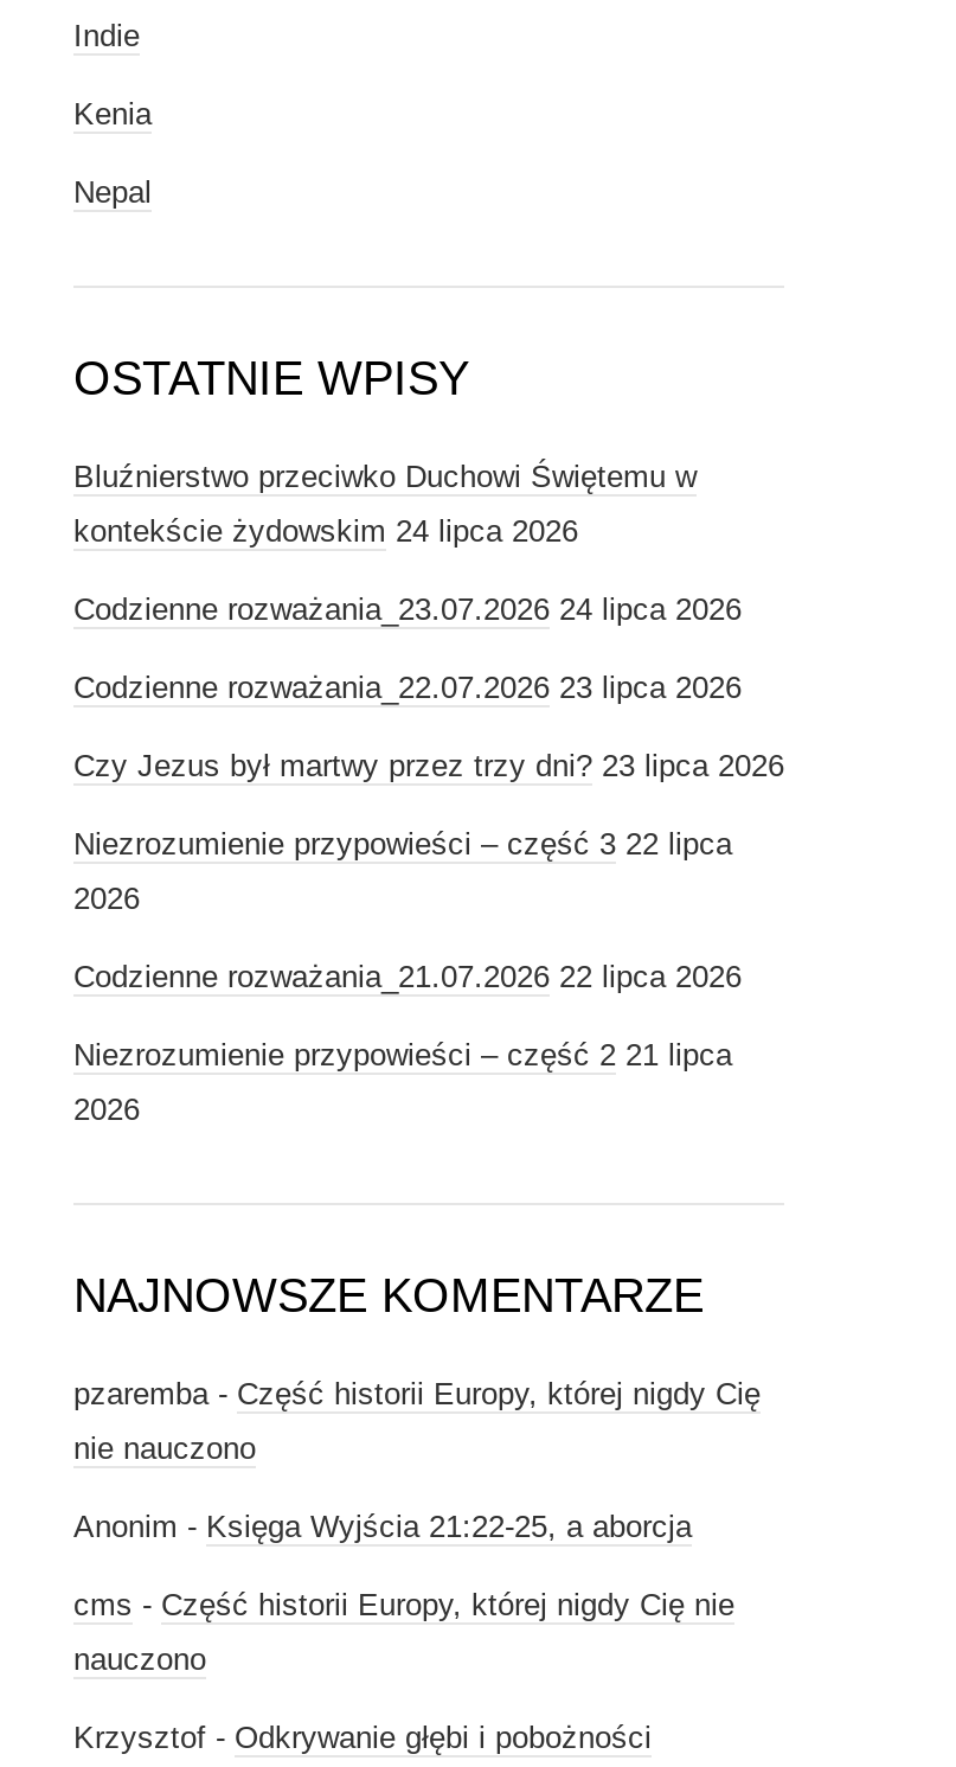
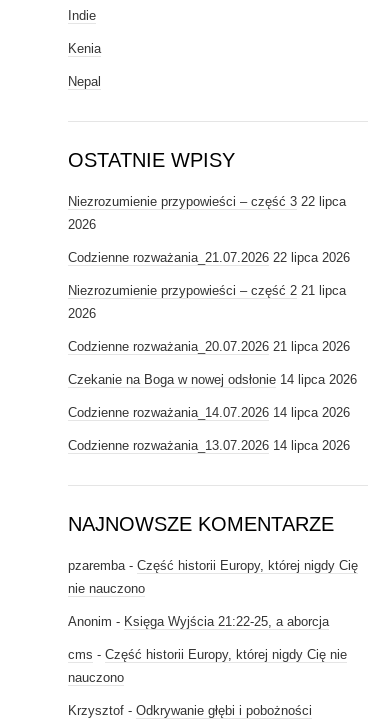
[73,460,784,785] Bluźnierstwo przeciwko Duchowi Świętemu w | kontekście żydowskim 24 lipca 2026 | Codzienne rozważania_23.07.2026 24 lipca 2026 | Codzienne rozważania_22.07.2026 23 lipca 2026 | Czy Jezus był martwy przez trzy dni? 23 lipca 2026 -> none
moved [73,827,742,1128] -> [68,194,350,321]: Niezrozumienie przypowieści – część 3 22 lipca | 2026 | Codzienne rozważania_21.07.2026 22 lipca 2026 | Niezrozumienie przypowieści – część 2 21 lipca | 2026
none -> [68,339,357,453] Codzienne rozważania_20.07.2026 21 lipca 2026 | Czekanie na Boga w nowej odsłonie 14 lipca 2026 | Codzienne rozważania_14.07.2026 14 lipca 2026 | Codzienne rozważania_13.07.2026 14 lipca 2026

